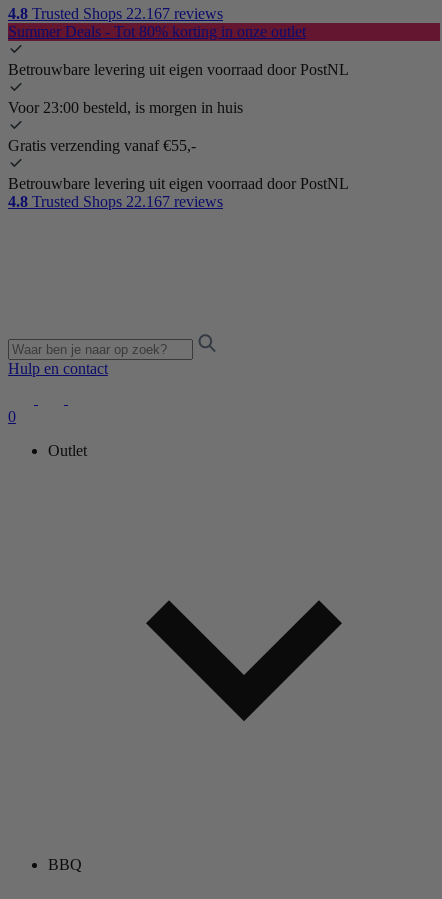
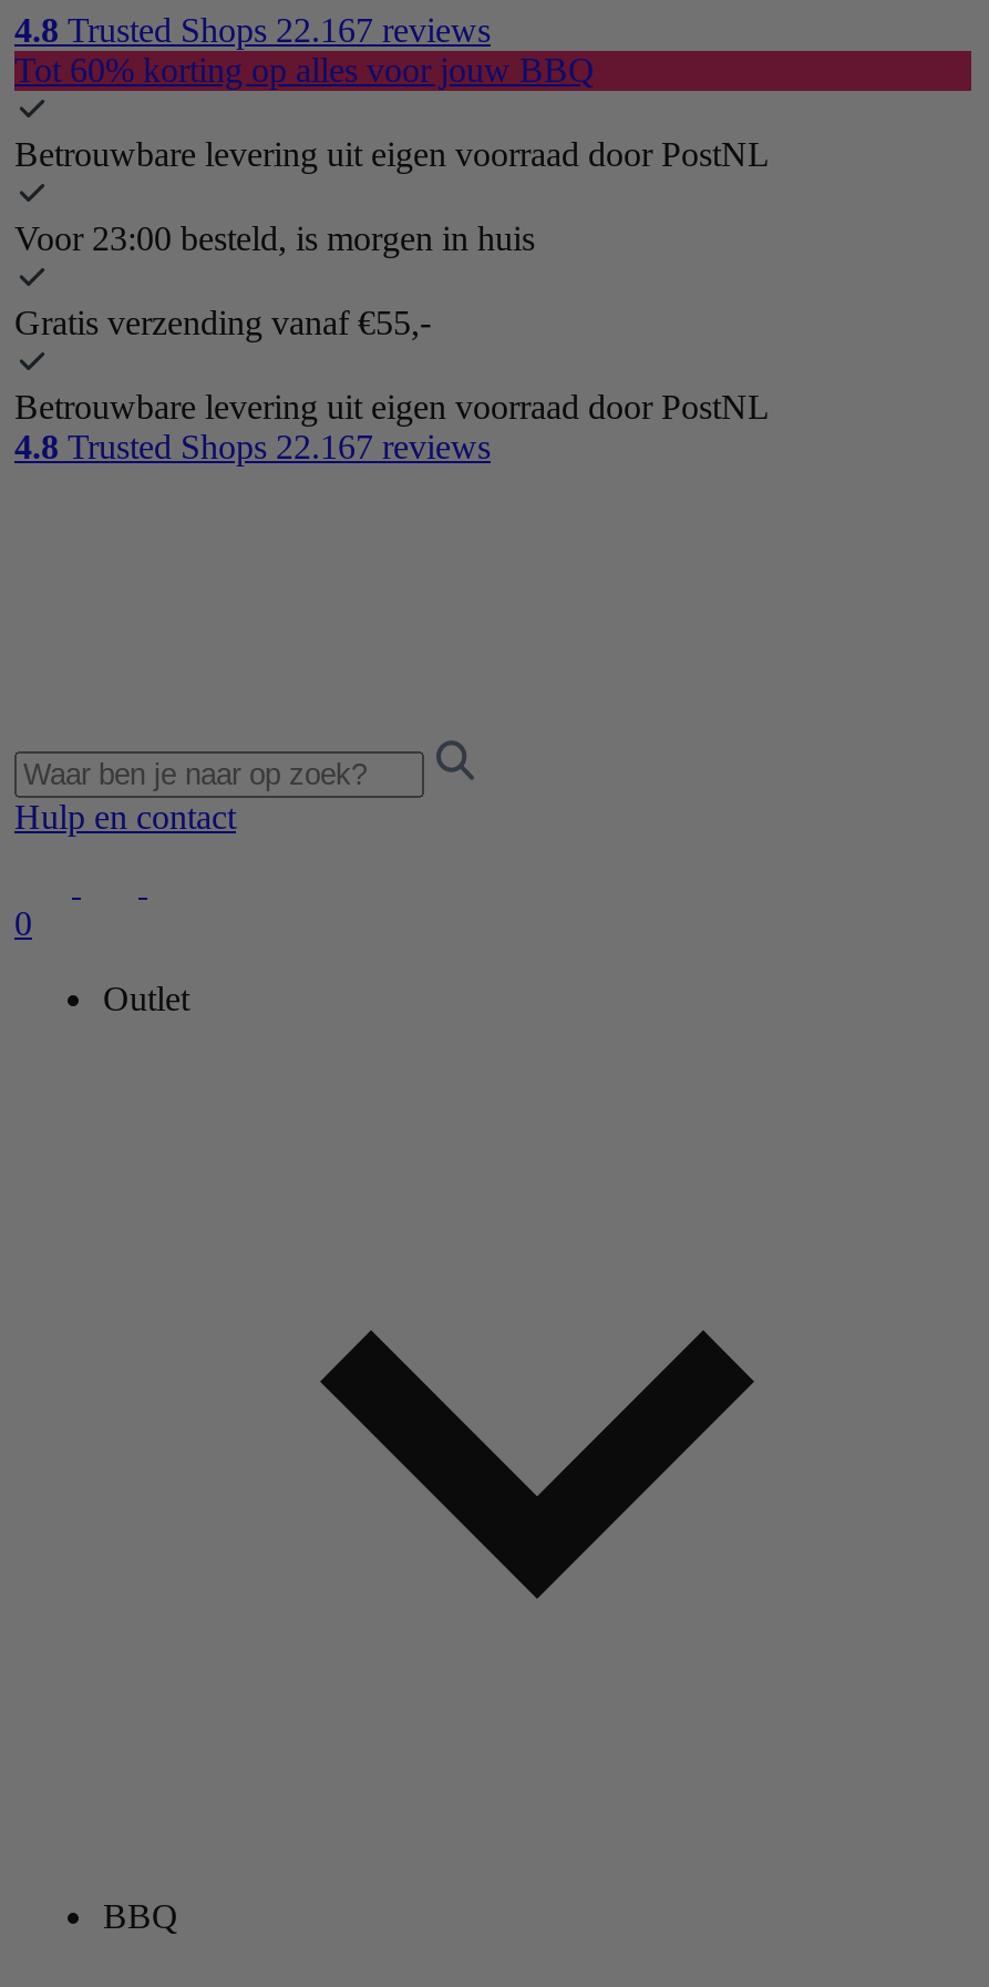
[8,23,306,40] Summer Deals - Tot 80% korting in onze outlet -> [14,51,595,89] Tot 60% korting op alles voor jouw BBQ

